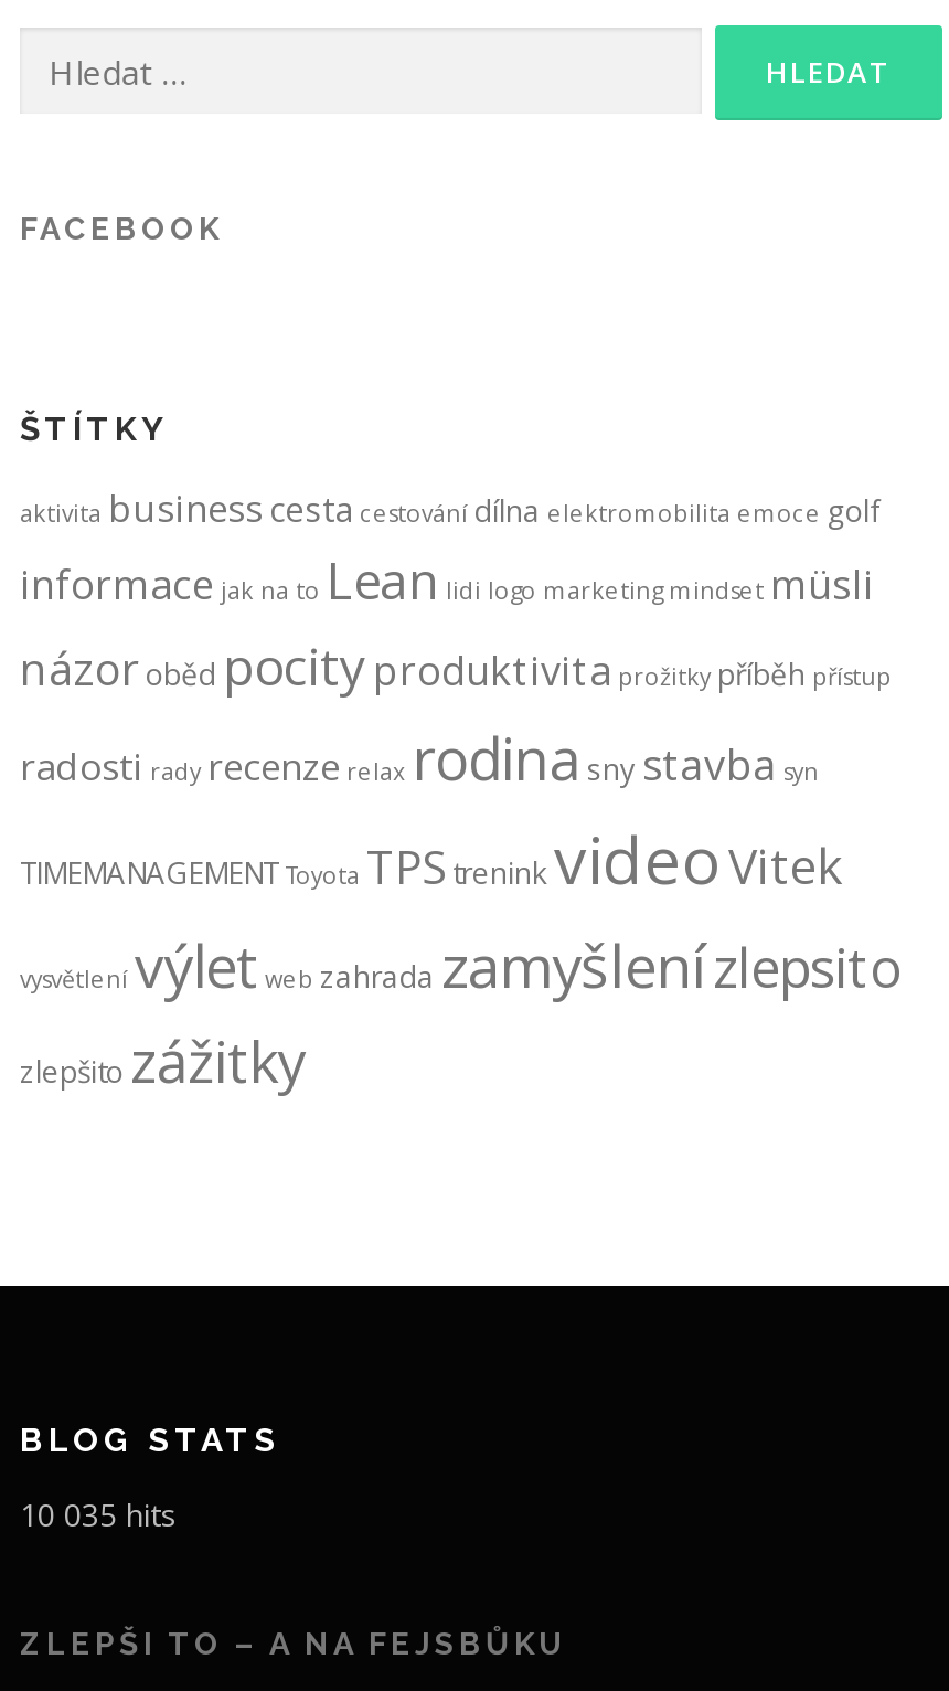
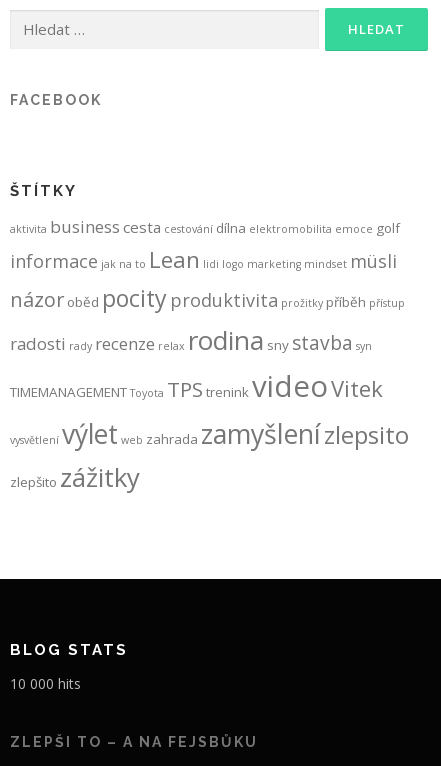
[20,1493,177,1535] 10 035 hits -> [10,674,81,693] 10 000 hits

